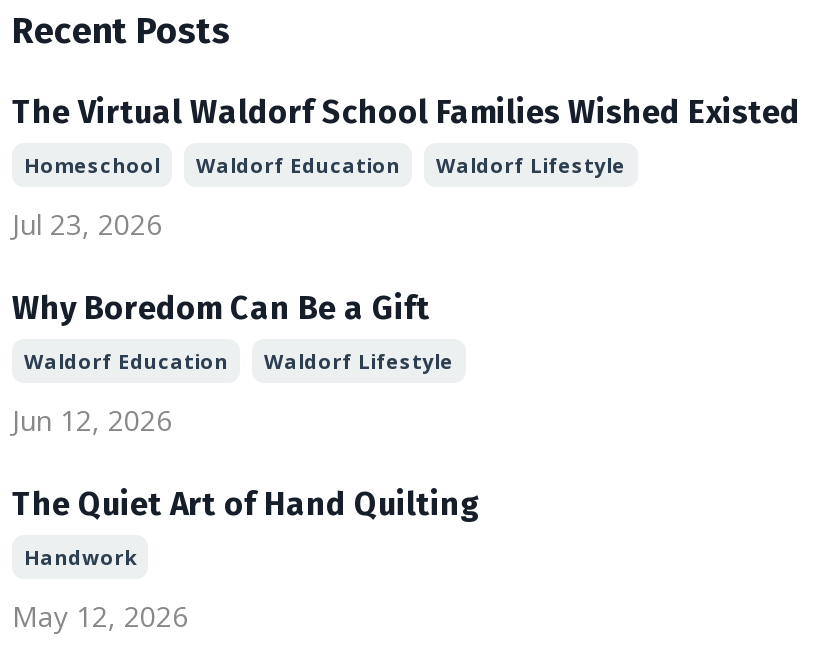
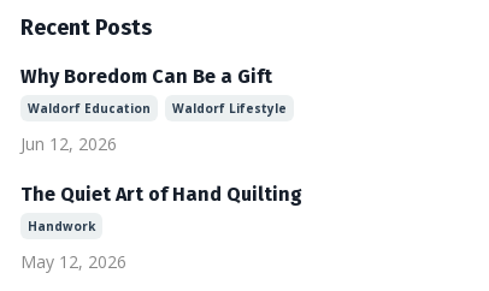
[12,93,800,243] The Virtual Waldorf School Families Wished Existed | Homeschool | Waldorf Education | Waldorf Lifestyle | Jul 23, 2026 -> none

